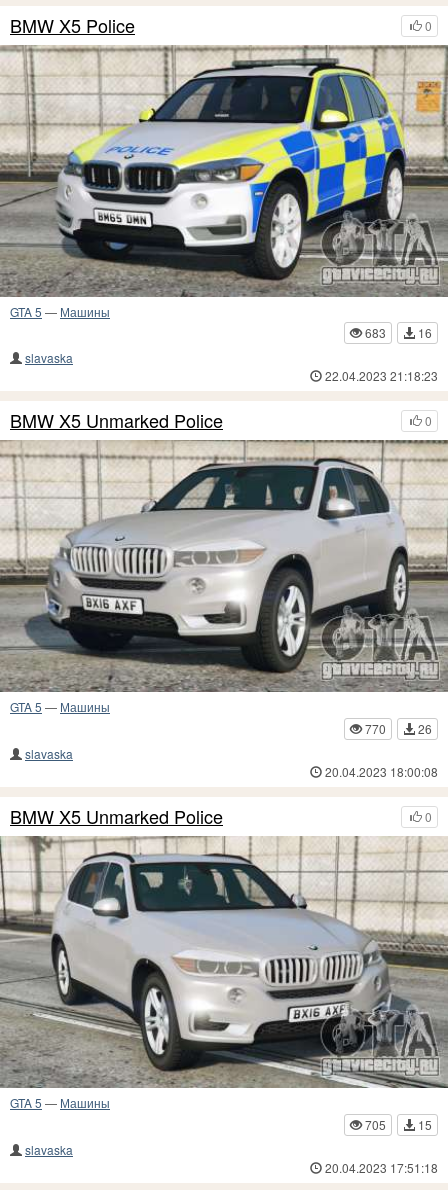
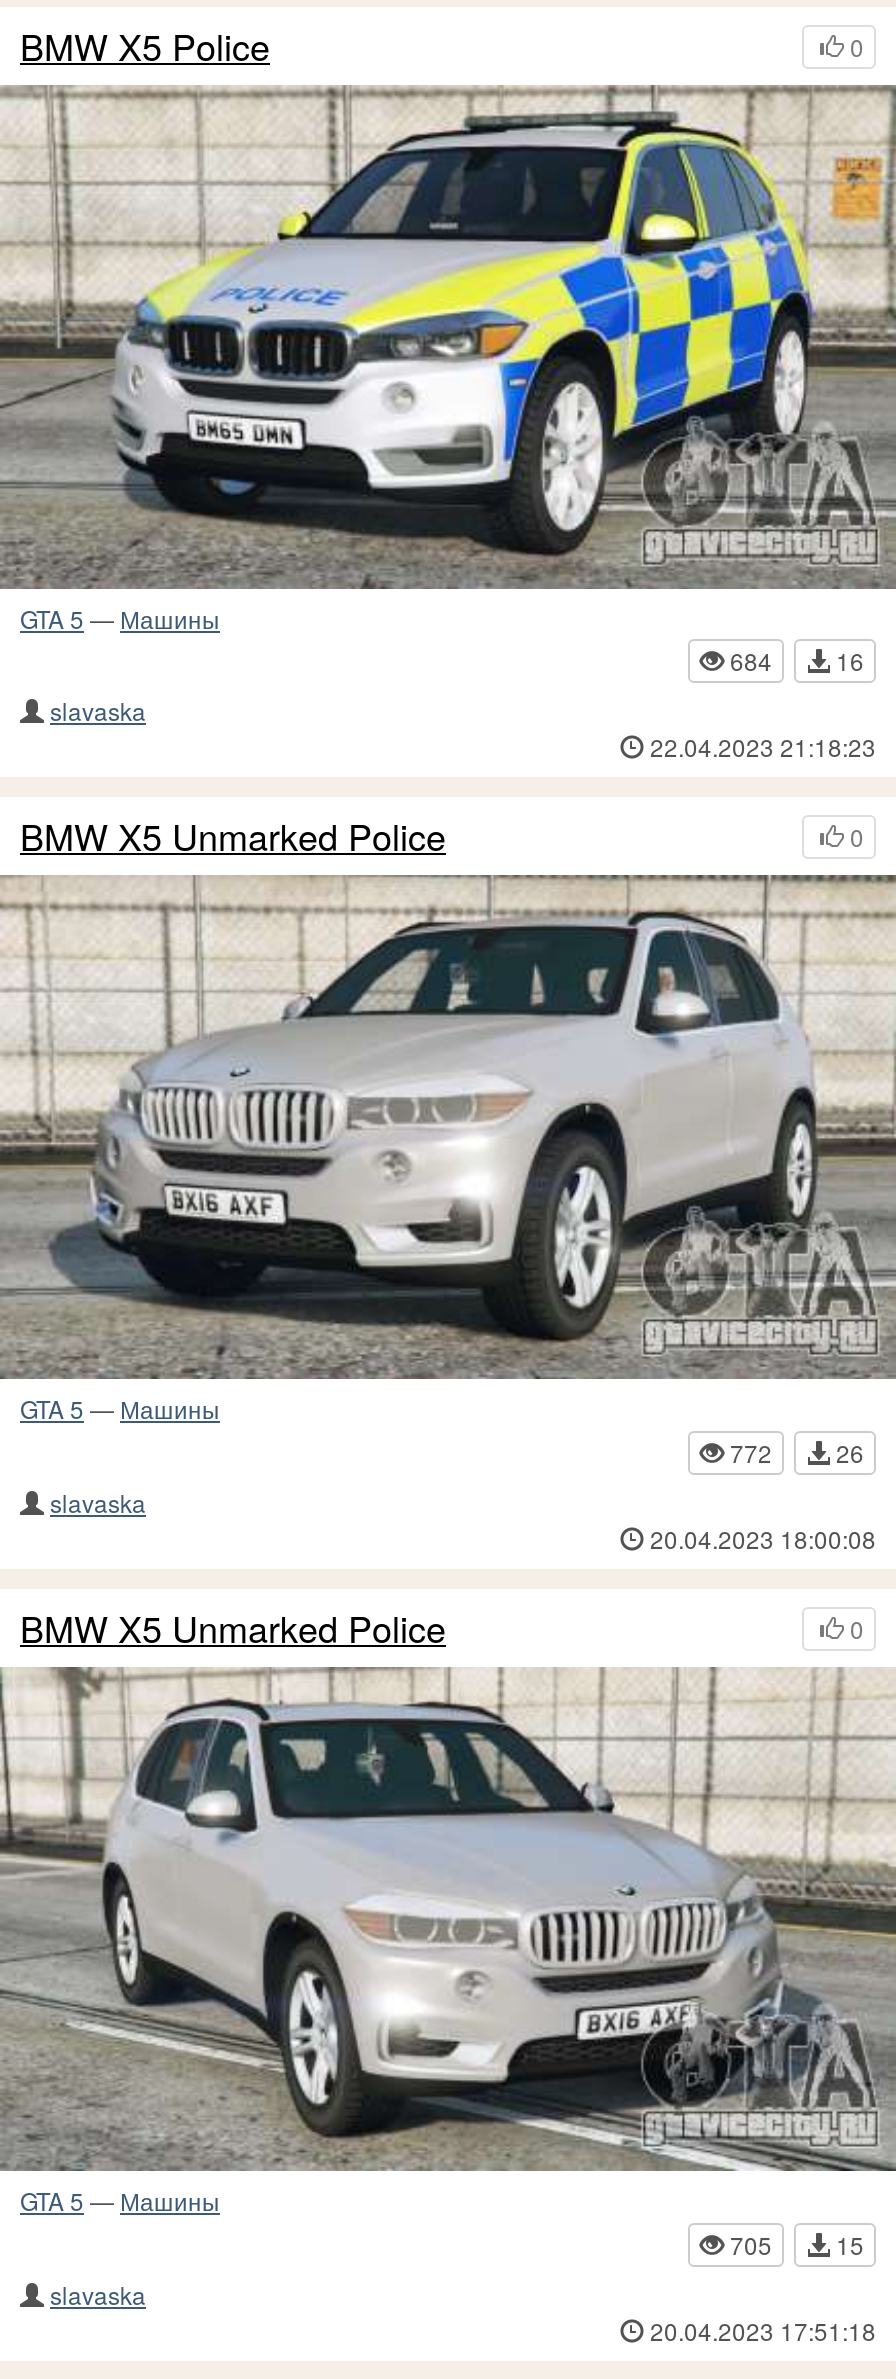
[365,324,432,341] 683 16 -> [730,644,864,678] 684 16
[365,720,432,737] 770 26 -> [730,1435,864,1469] 772 26

